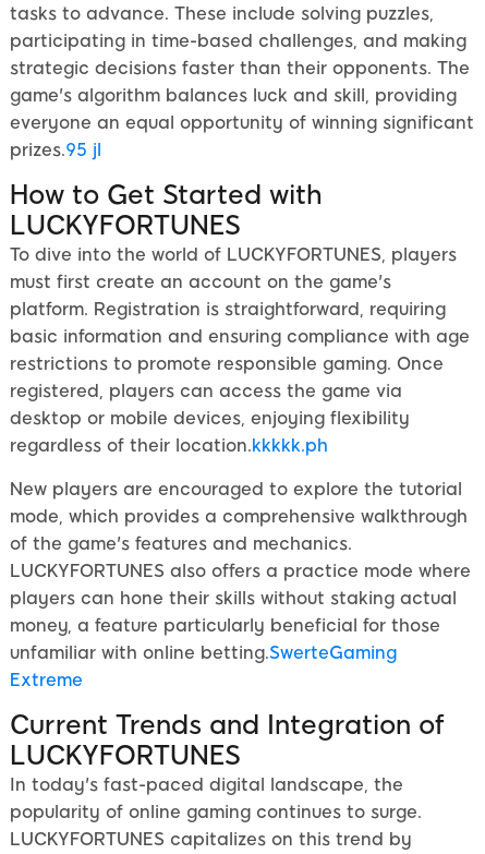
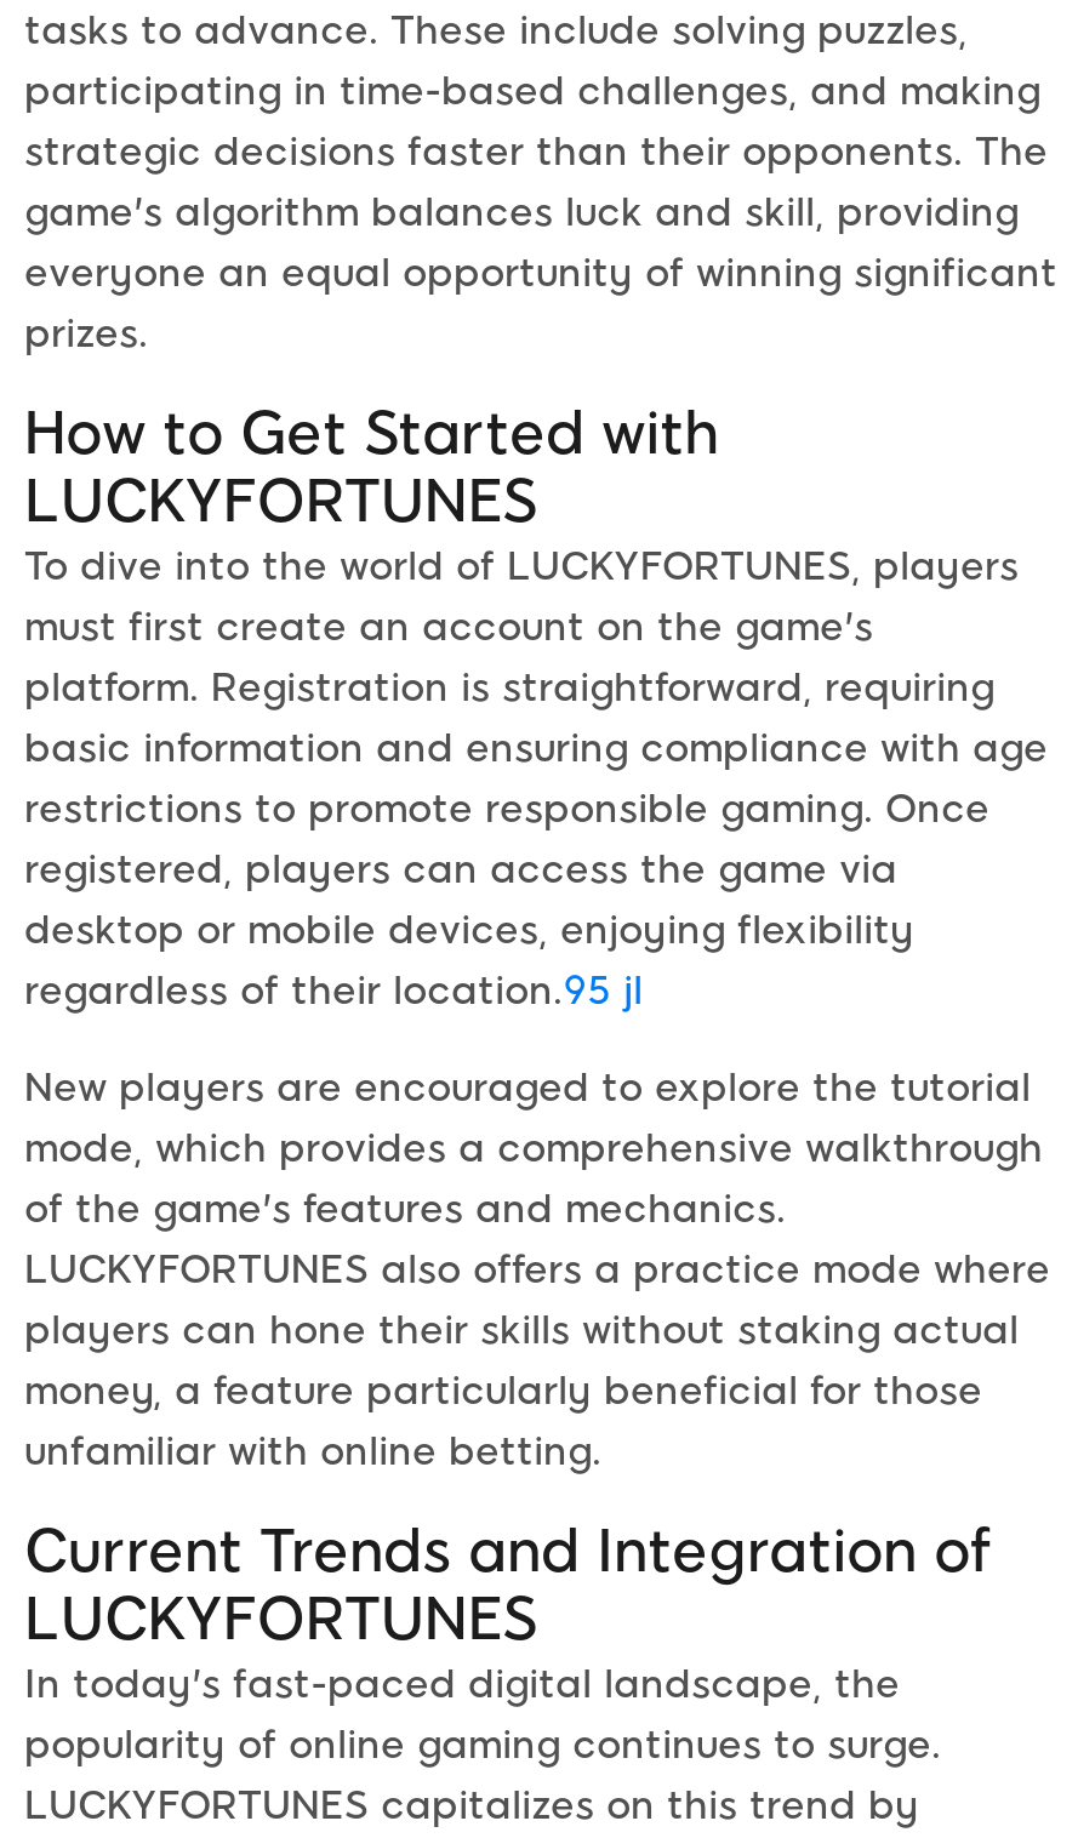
[10,140,101,161] prizes.95 jl -> [24,311,148,357] prizes.
[10,435,328,456] regardless of their location.kkkkk.ph -> [24,968,643,1014] regardless of their location.95 jl
[10,643,397,691] unfamiliar with online betting.SwerteGaming | Extreme -> [24,1429,601,1475] unfamiliar with online betting.

